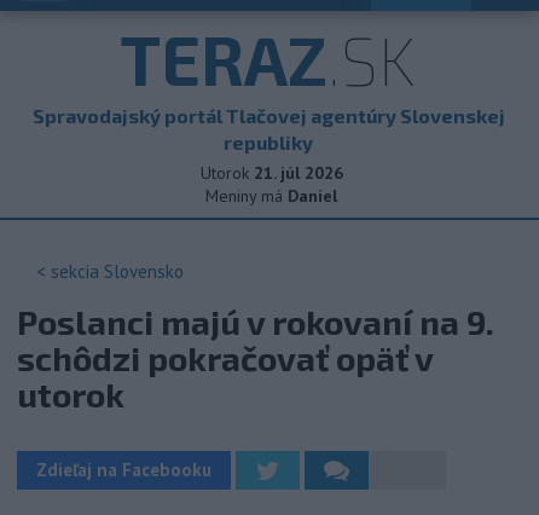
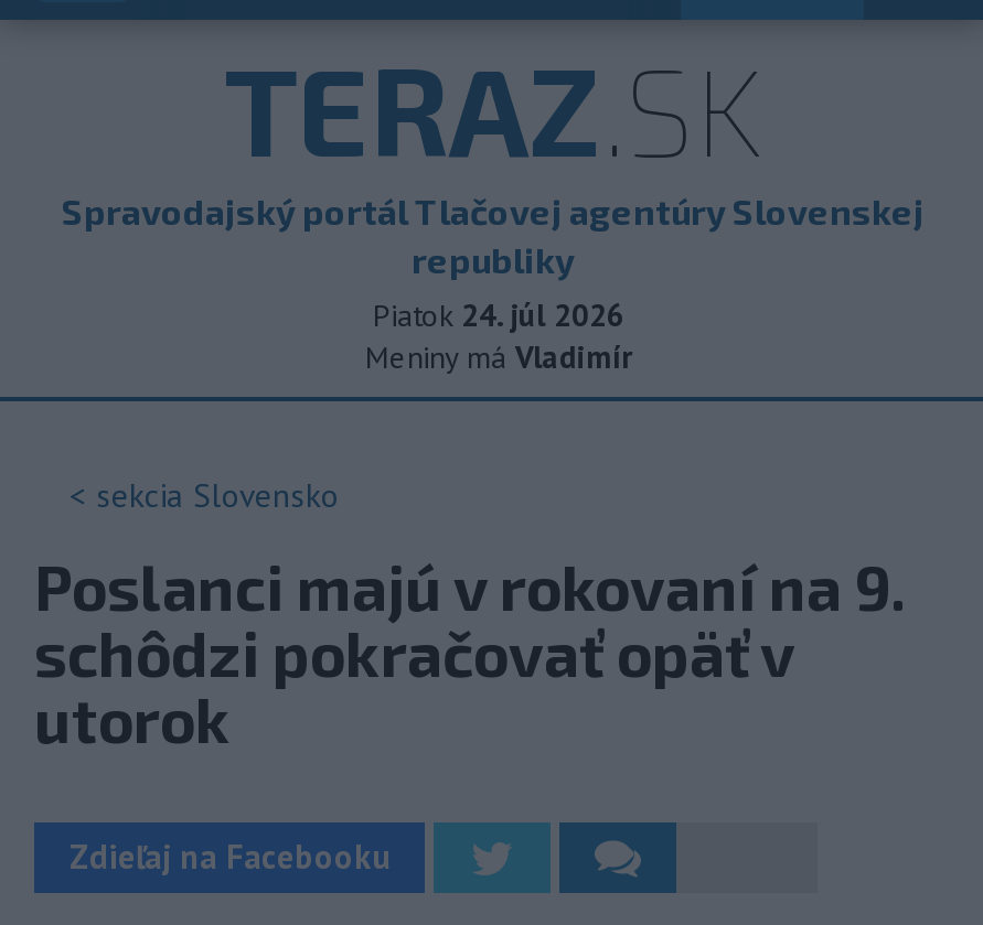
[200,162,343,184] Utorok 21. júl 2026 -> [373,295,624,335] Piatok 24. júl 2026
[205,185,337,207] Meniny má Daniel -> [365,337,632,377] Meniny má Vladimír

